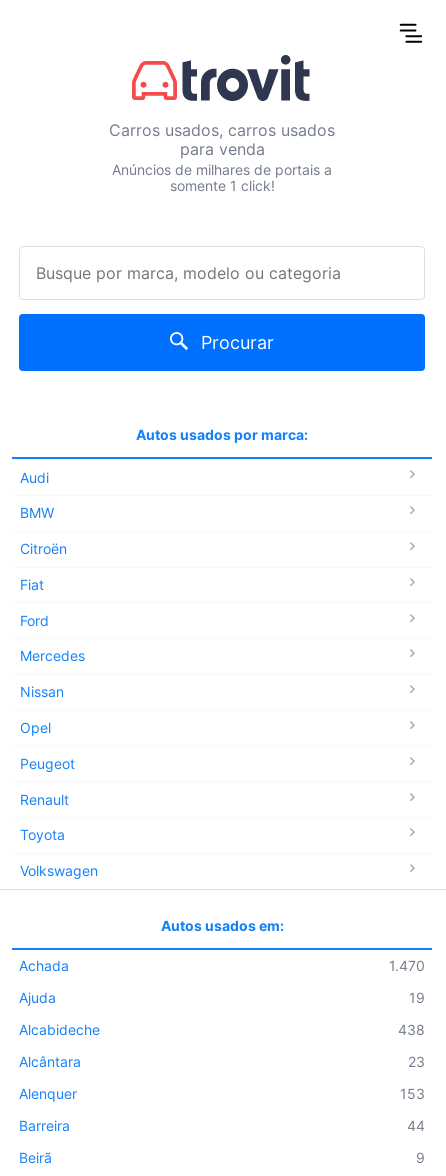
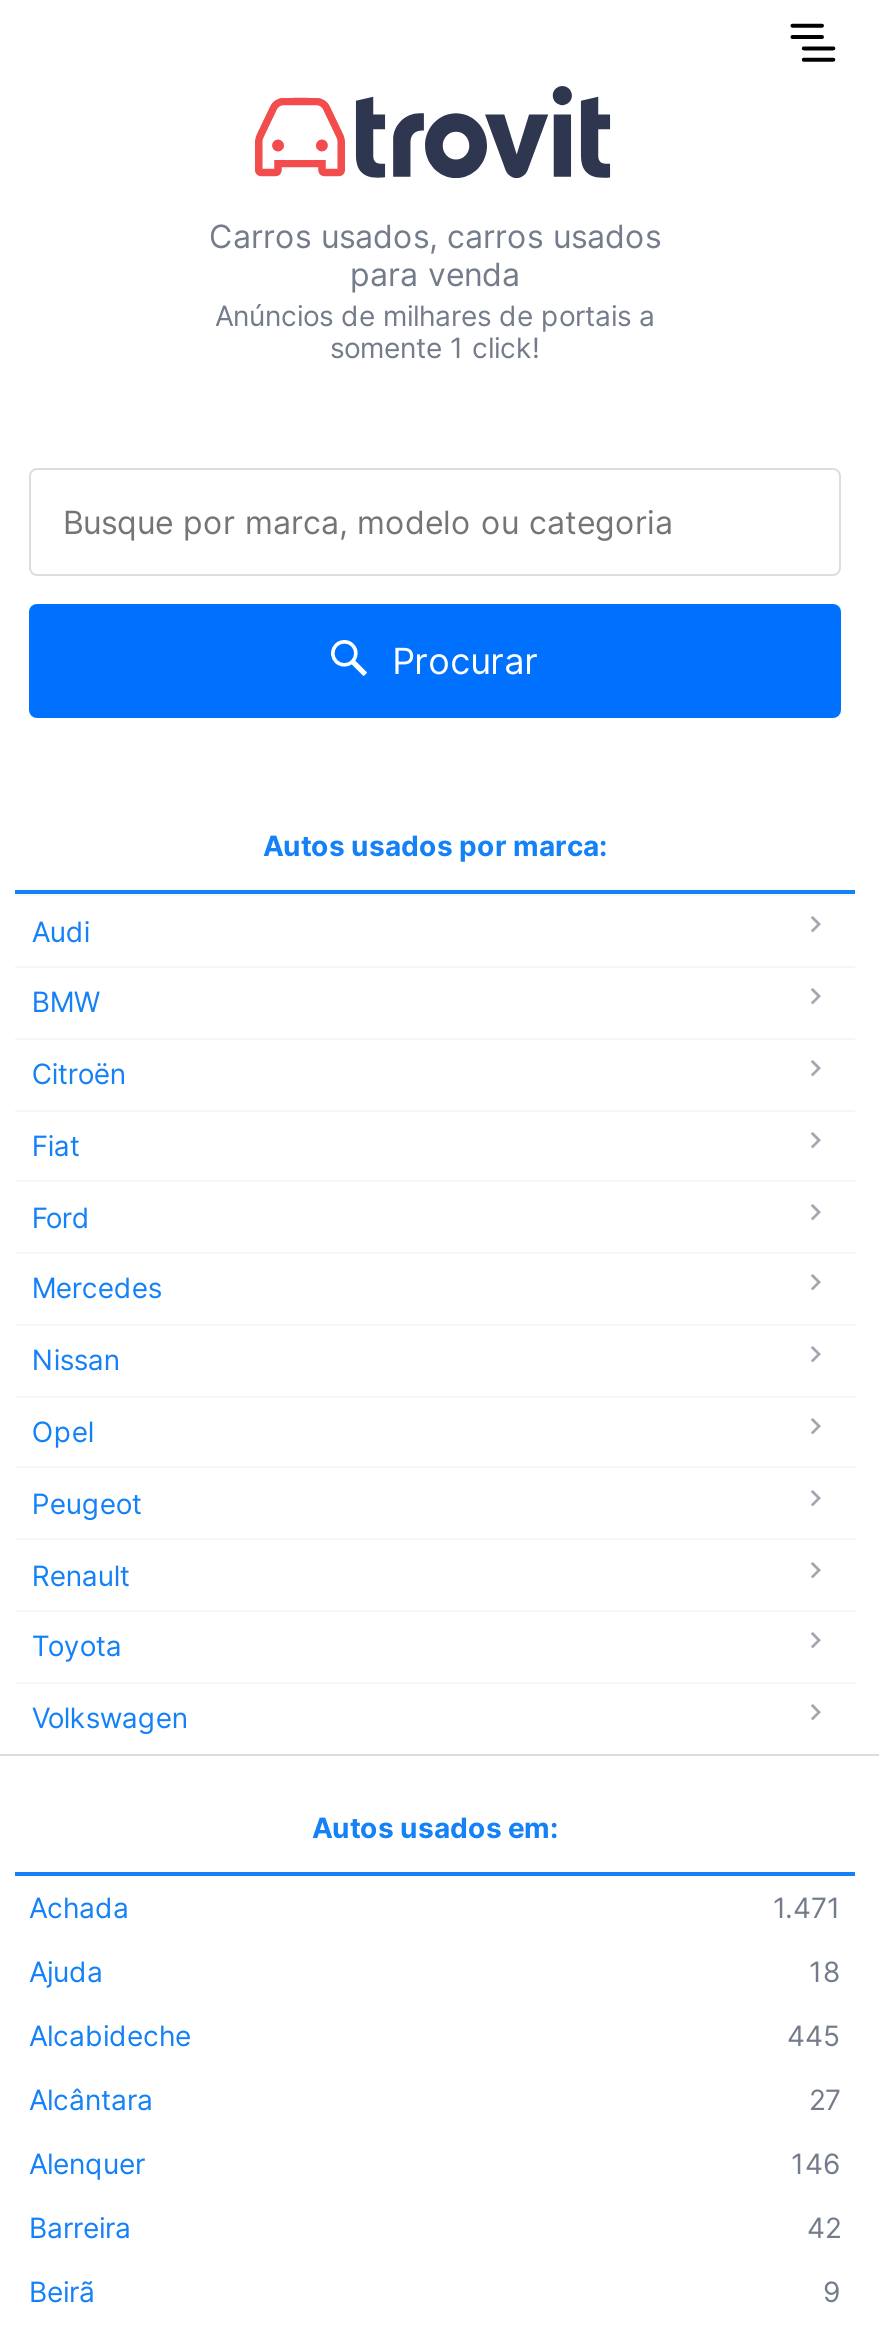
[389,957,425,974] 1.470 -> [773,1889,841,1923] 1.471
[409,989,425,1006] 19 -> [809,1953,841,1987] 18
[398,1021,425,1038] 438 -> [787,2017,841,2051] 445
[408,1053,425,1070] 23 -> [809,2081,841,2115] 27
[400,1085,425,1102] 153 -> [791,2145,841,2179] 146
[407,1117,425,1134] 44 -> [807,2209,841,2243] 42

